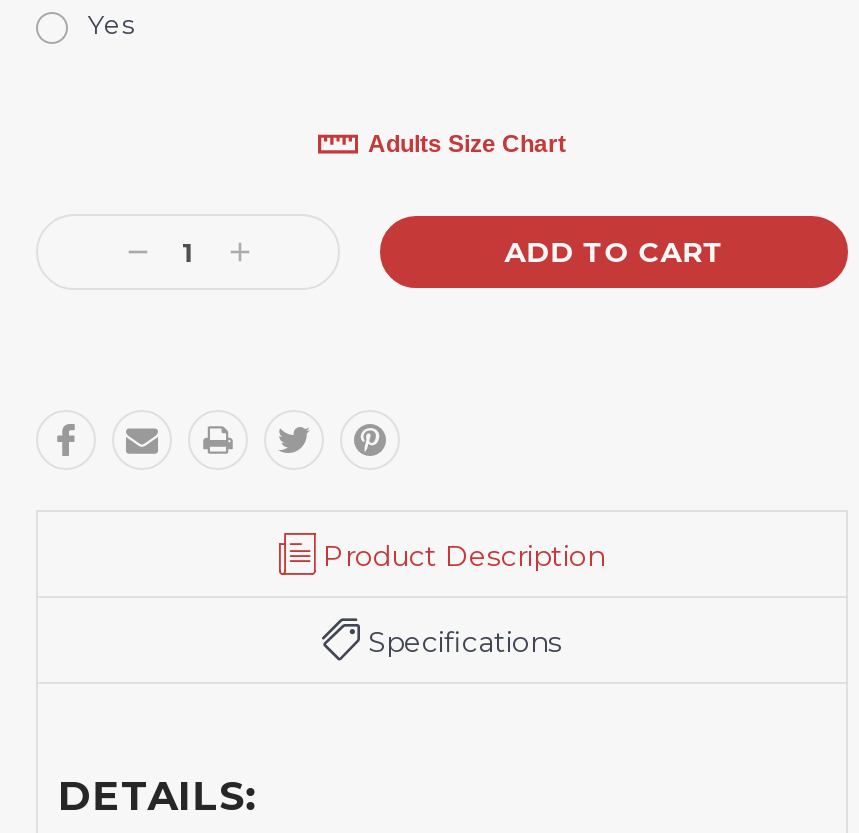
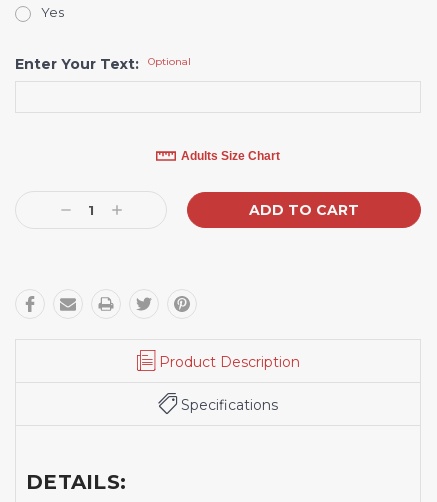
none -> [15,55,191,73] Enter Your Text: Optional

